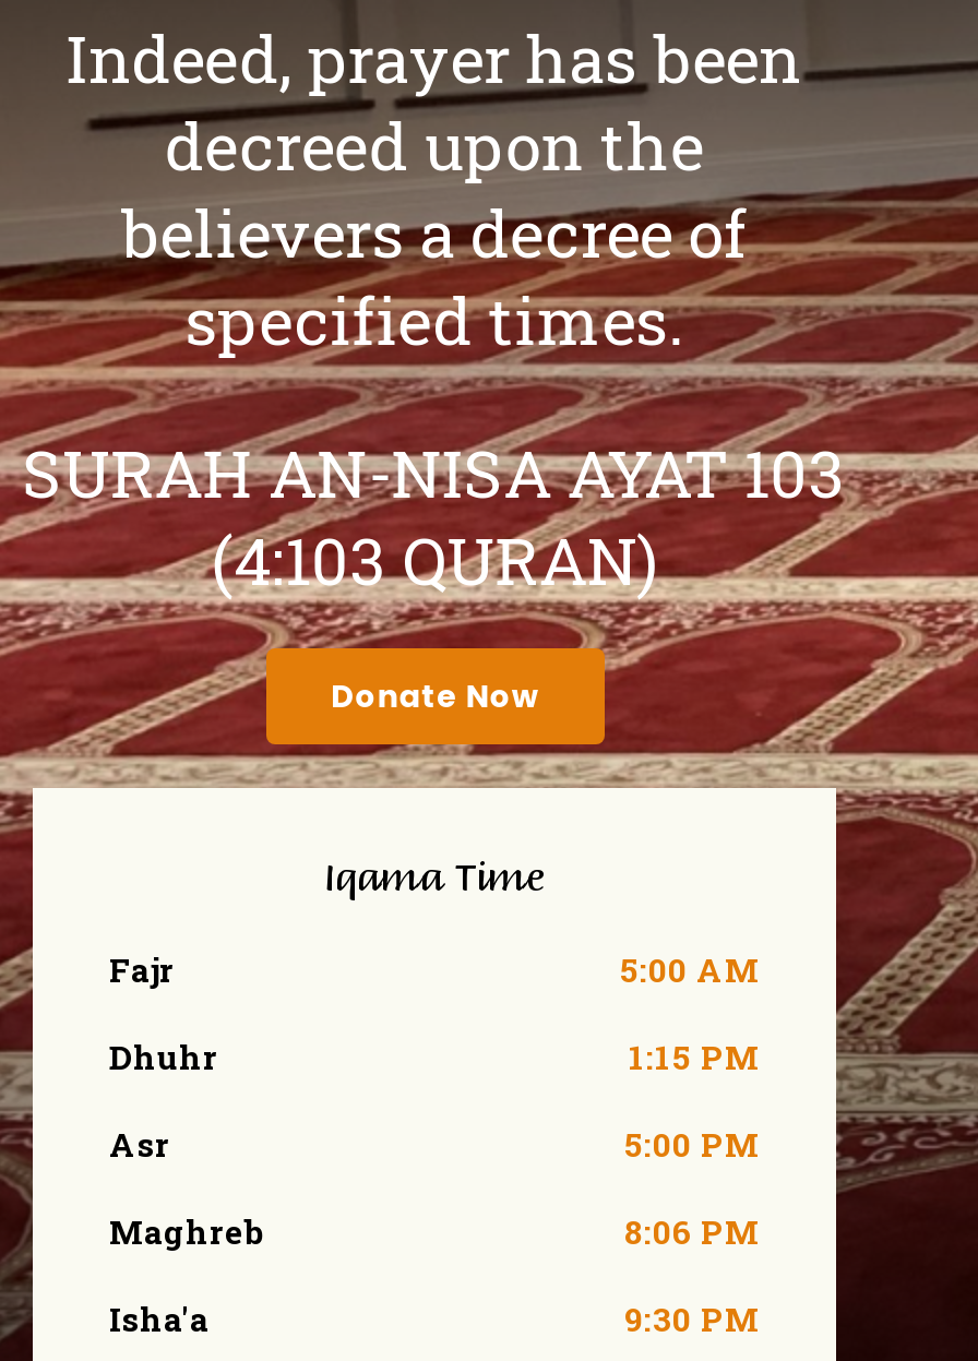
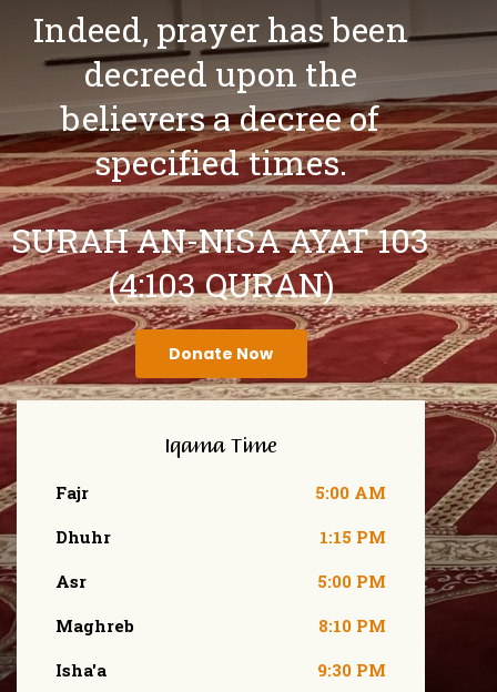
[624,1209,760,1253] 8:06 PM -> [318,614,386,637] 8:10 PM

